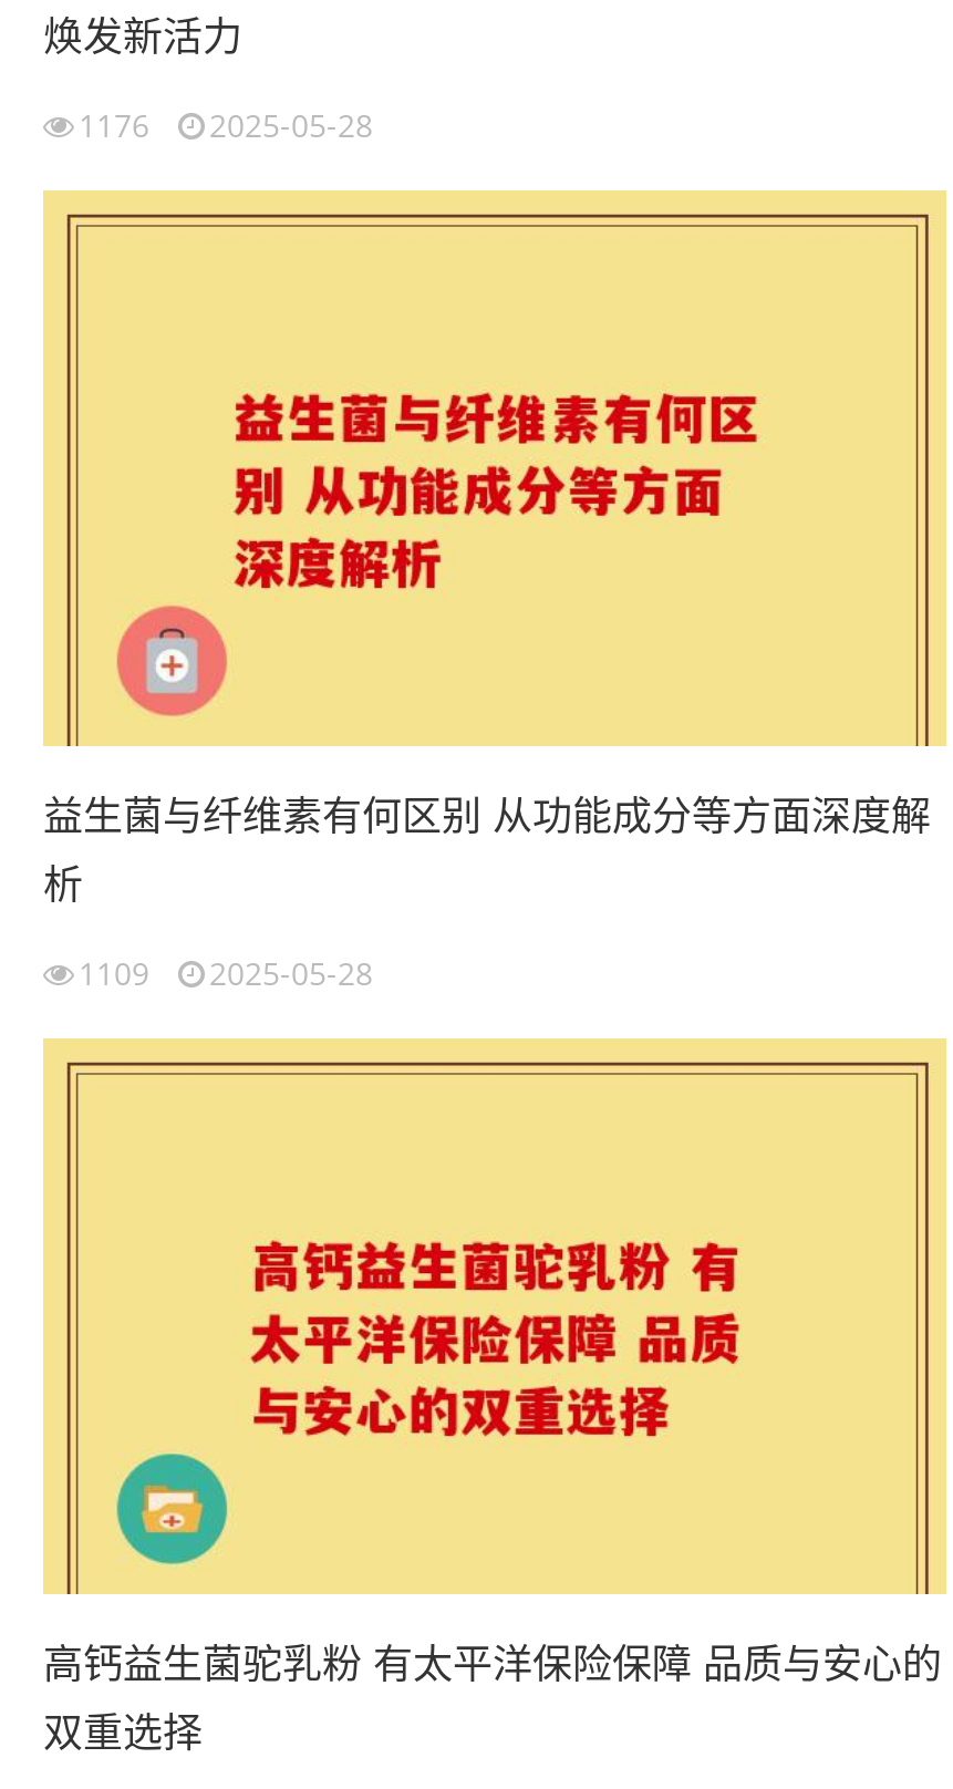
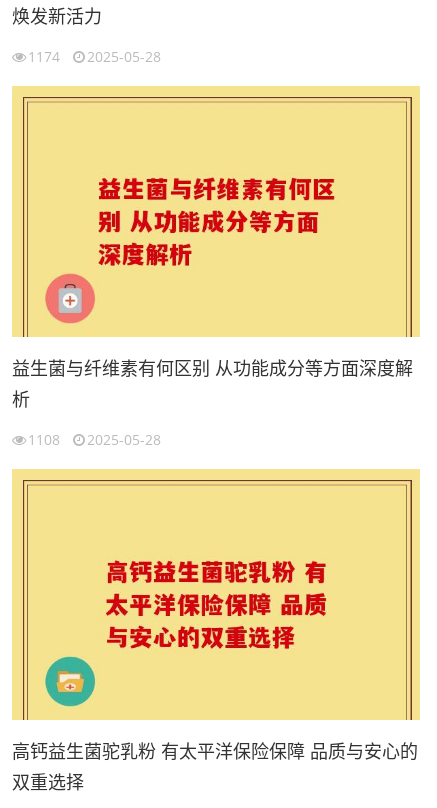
[79,104,373,146] 1176 2025-05-28 -> [28,47,161,66] 1174 2025-05-28
[79,952,373,994] 1109 2025-05-28 -> [28,430,161,449] 1108 2025-05-28

